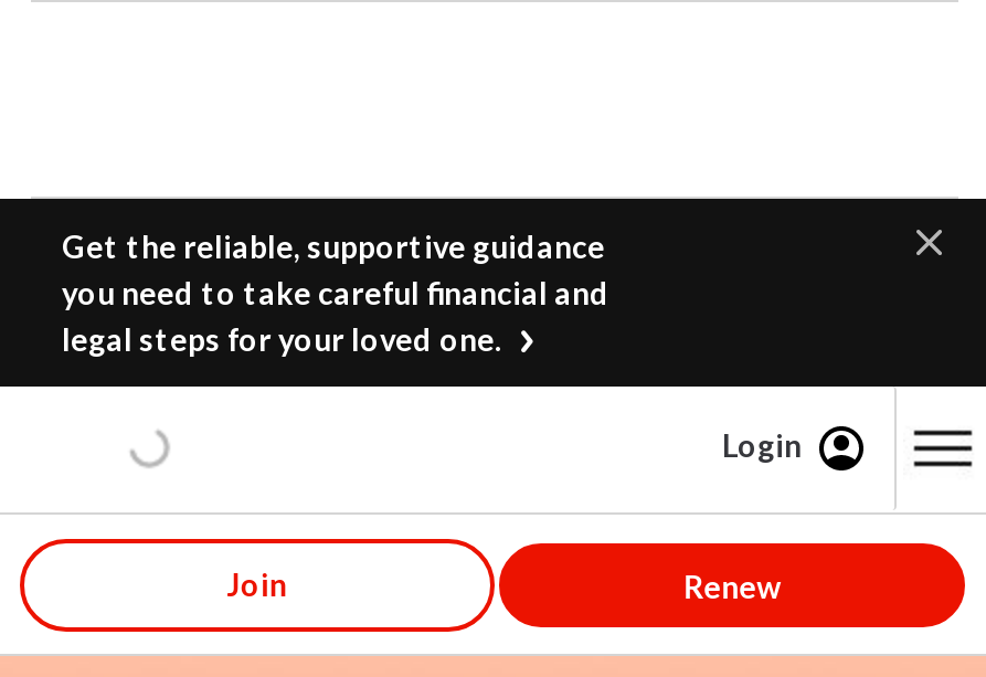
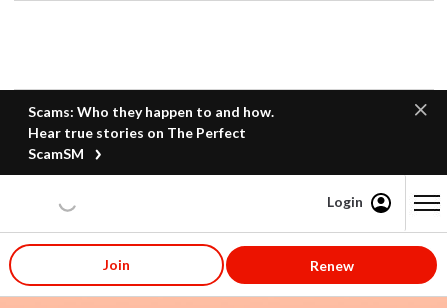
[62,228,609,358] Get the reliable, supportive guidance | you need to take careful financial and | legal steps for your loved one. -> [28,103,274,162] Scams: Who they happen to and how. | Hear true stories on The Perfect | ScamSM

